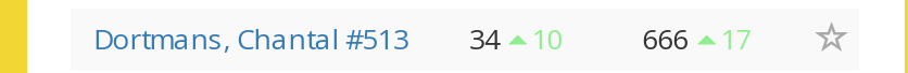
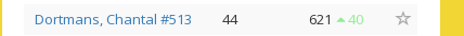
[469,19,751,58] 34 | 10 | 666 | 17 -> [223,10,364,29] 44 | 621 | 40

